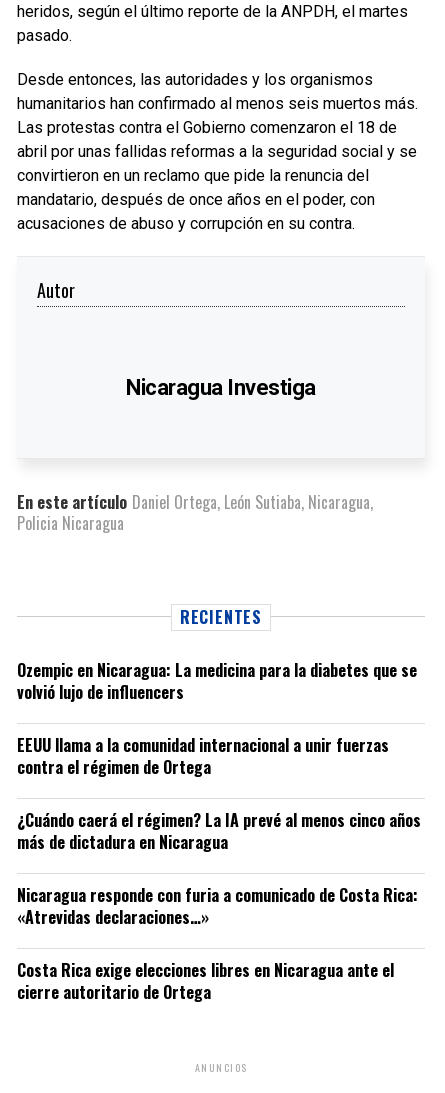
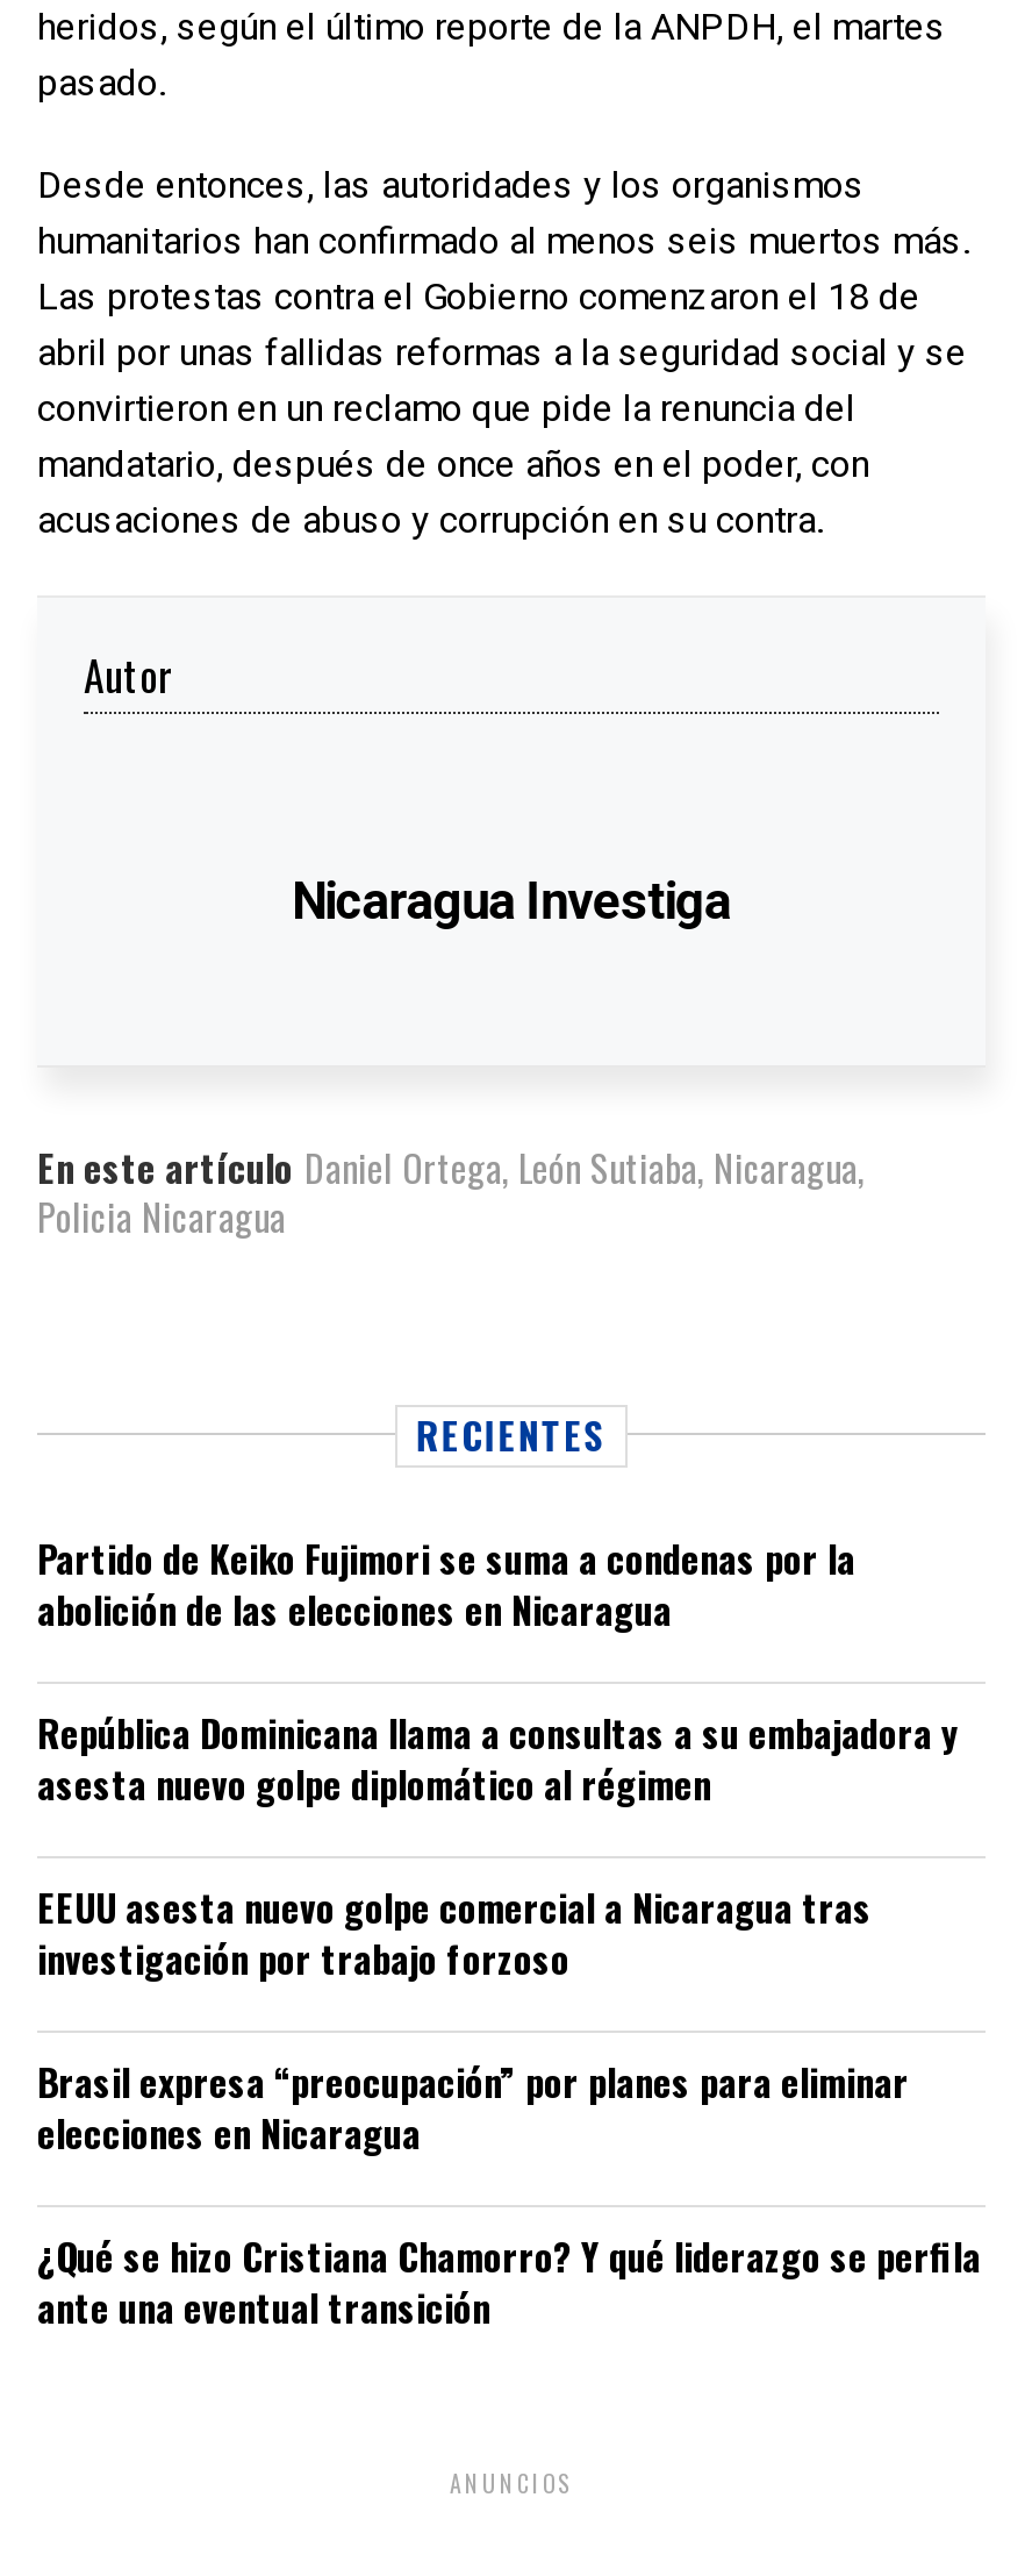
[17,658,417,704] Ozempic en Nicaragua: La medicina para la diabetes que se | volvió lujo de influencers -> [37,1531,855,1638] Partido de Keiko Fujimori se suma a condenas por la | abolición de las elecciones en Nicaragua
[17,733,389,779] EEUU llama a la comunidad internacional a unir fuerzas | contra el régimen de Ortega -> [37,1706,958,1813] República Dominicana llama a consultas a su embajadora y | asesta nuevo golpe diplomático al régimen
[17,808,421,854] ¿Cuándo caerá el régimen? La IA prevé al menos cinco años | más de dictadura en Nicaragua -> [37,1880,872,1987] EEUU asesta nuevo golpe comercial a Nicaragua tras | investigación por trabajo forzoso
[17,883,418,929] Nicaragua responde con furia a comunicado de Costa Rica: | «Atrevidas declaraciones…» -> [37,2055,909,2162] Brasil expresa “preocupación” por planes para eliminar | elecciones en Nicaragua
[17,958,394,1004] Costa Rica exige elecciones libres en Nicaragua ante el | cierre autoritario de Ortega -> [37,2229,981,2336] ¿Qué se hizo Cristiana Chamorro? Y qué liderazgo se perfila | ante una eventual transición

